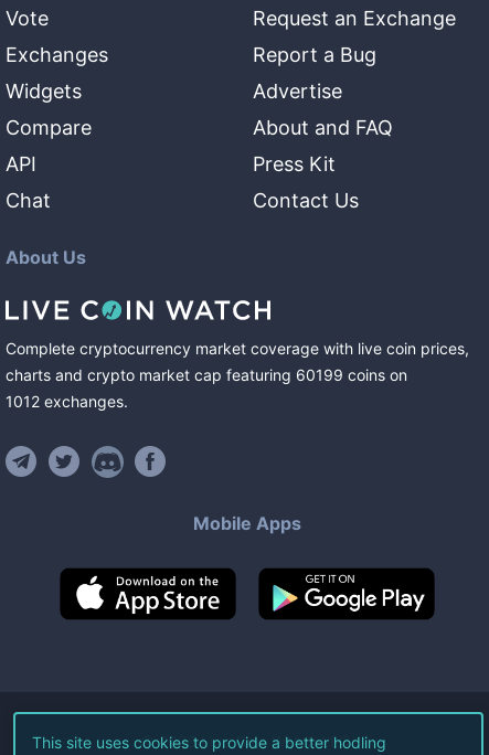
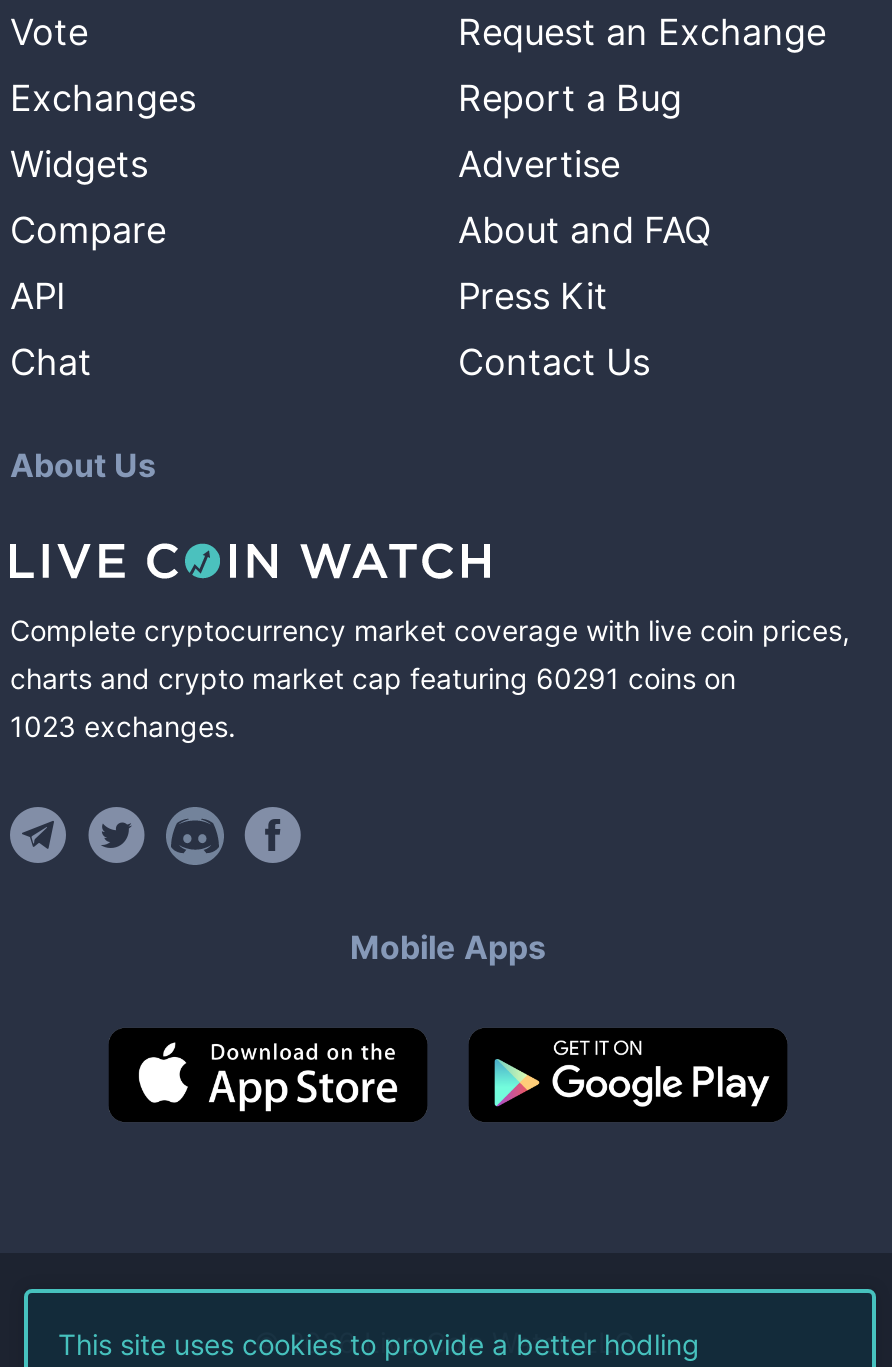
[6,365,407,384] charts and crypto market cap featuring 60199 coins on -> [10,661,736,695] charts and crypto market cap featuring 60291 coins on
[6,392,128,411] 1012 exchanges. -> [10,709,236,743] 1023 exchanges.

